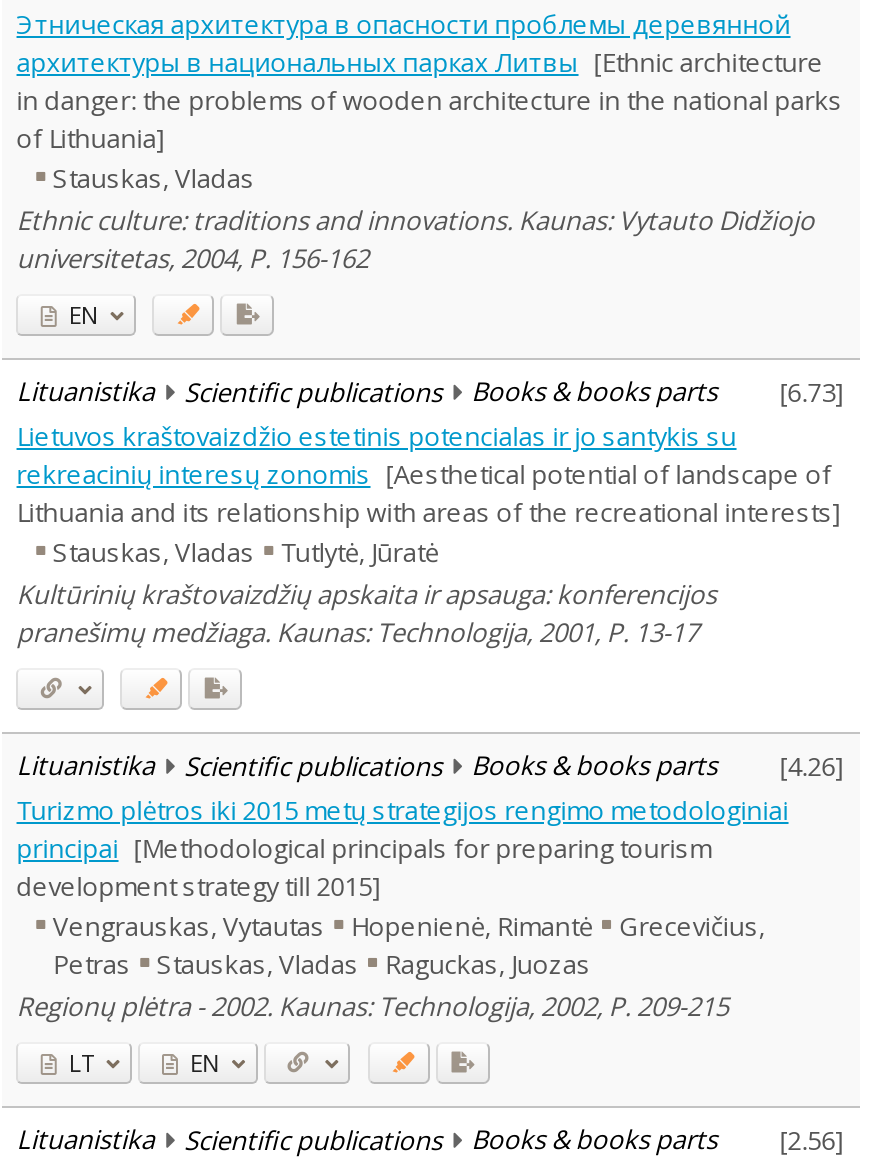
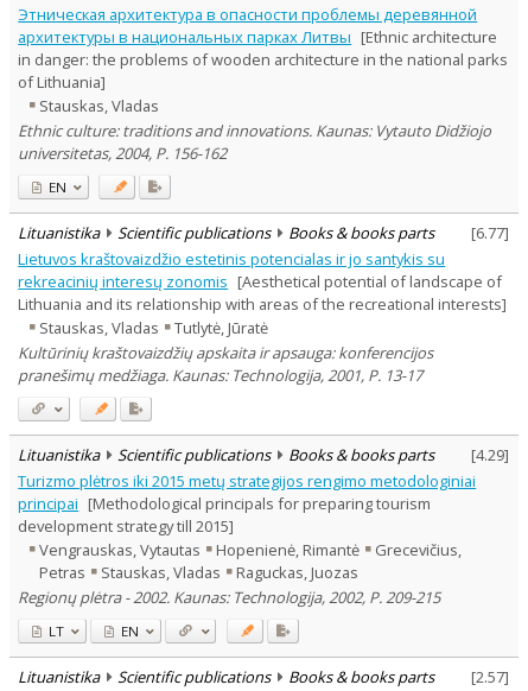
[17,373,843,409] Lituanistika Scientific publications Books & books parts [6.73] -> [18,222,509,243] Lituanistika Scientific publications Books & books parts [6.77]
[17,747,843,783] Lituanistika Scientific publications Books & books parts [4.26] -> [18,444,509,465] Lituanistika Scientific publications Books & books parts [4.29]
[17,1121,843,1157] Lituanistika Scientific publications Books & books parts [2.56] -> [18,666,509,687] Lituanistika Scientific publications Books & books parts [2.57]

